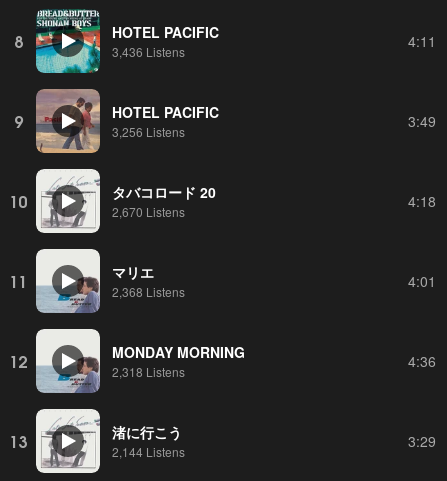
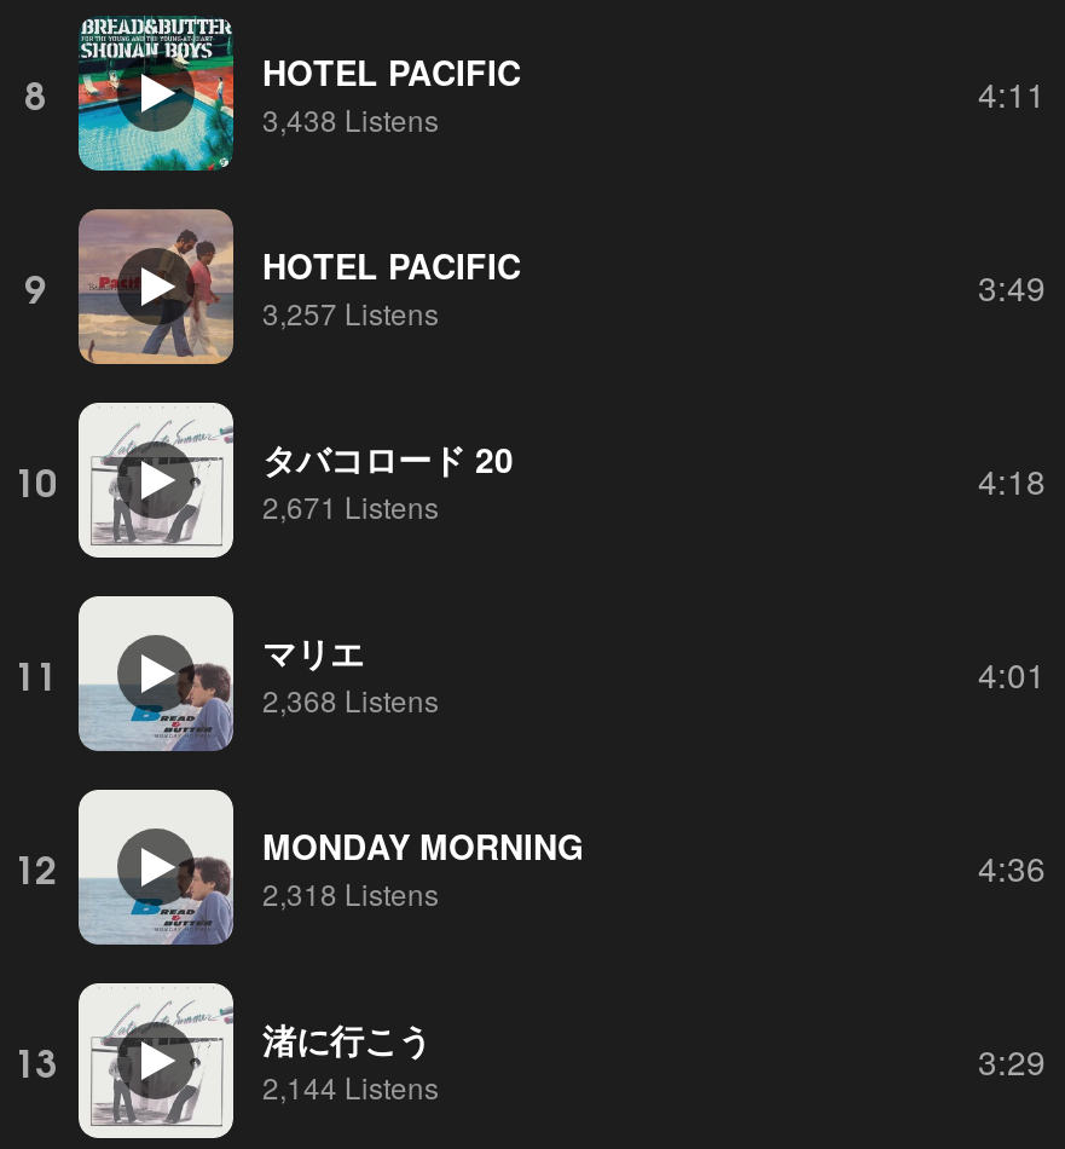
[112,42,185,59] 3,436 Listens -> [262,97,439,138] 3,438 Listens
[112,122,185,139] 3,256 Listens -> [262,290,439,331] 3,257 Listens
[112,202,185,219] 2,670 Listens -> [262,484,439,525] 2,671 Listens

